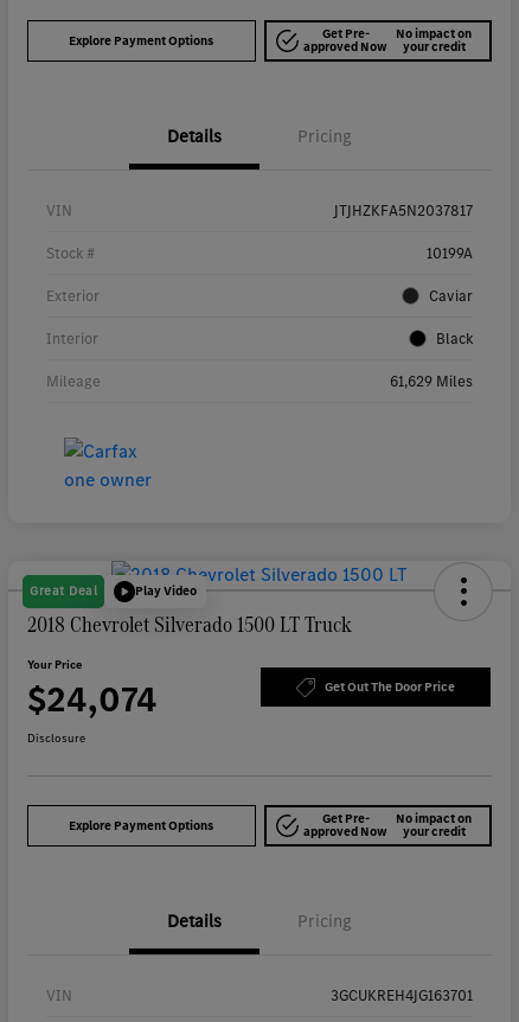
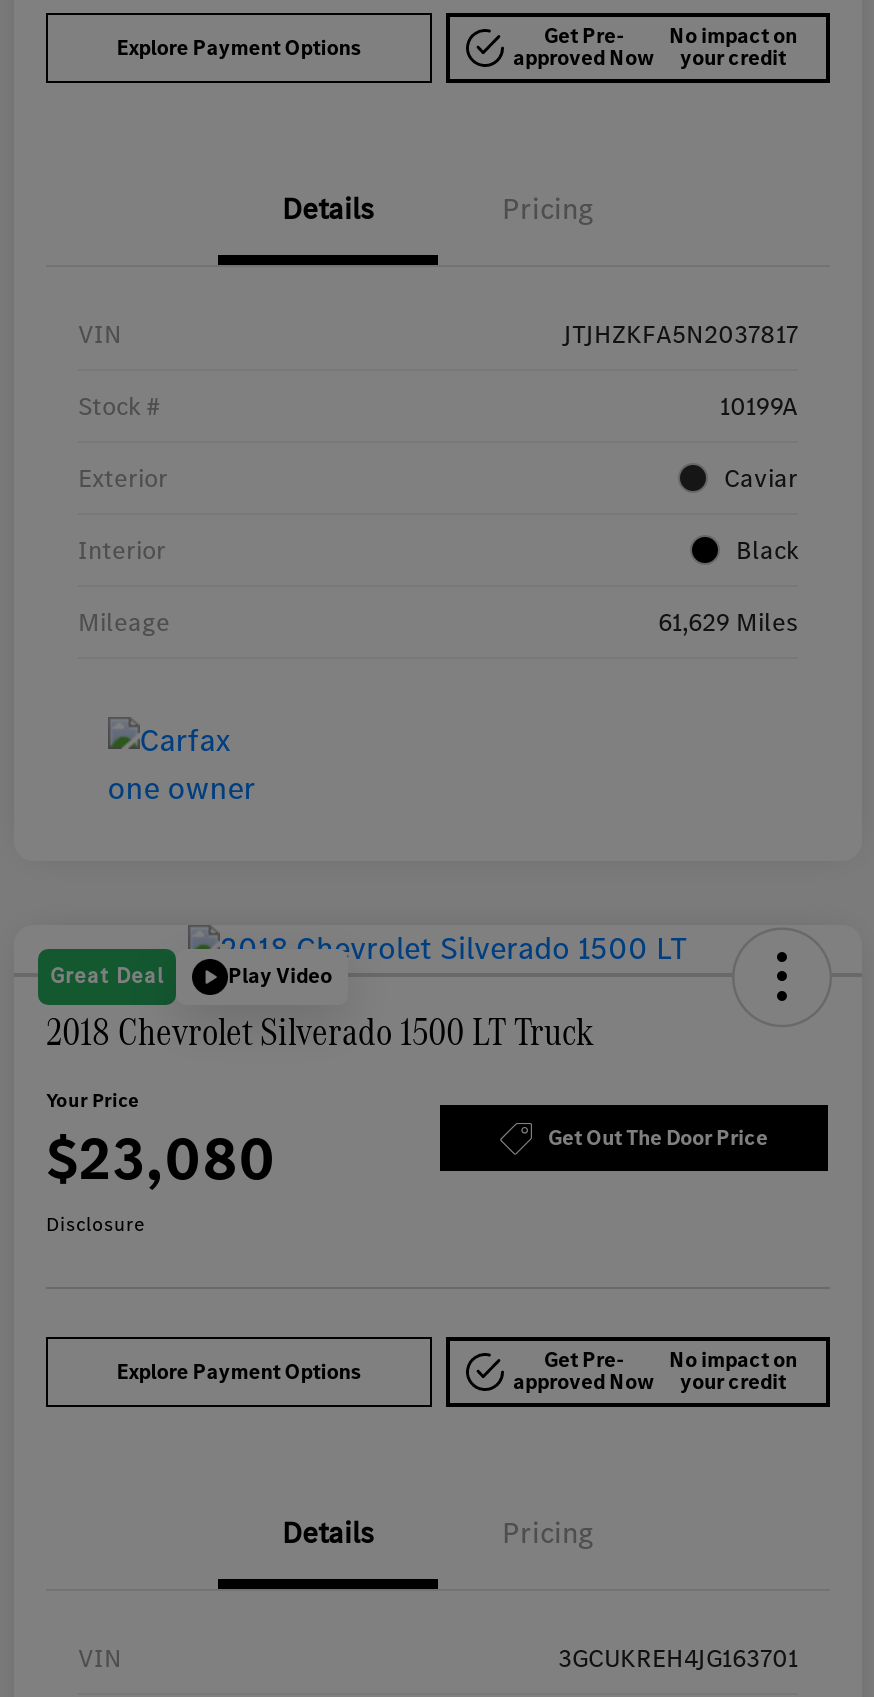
[27,676,158,723] $24,074 -> [46,1119,276,1199] $23,080

